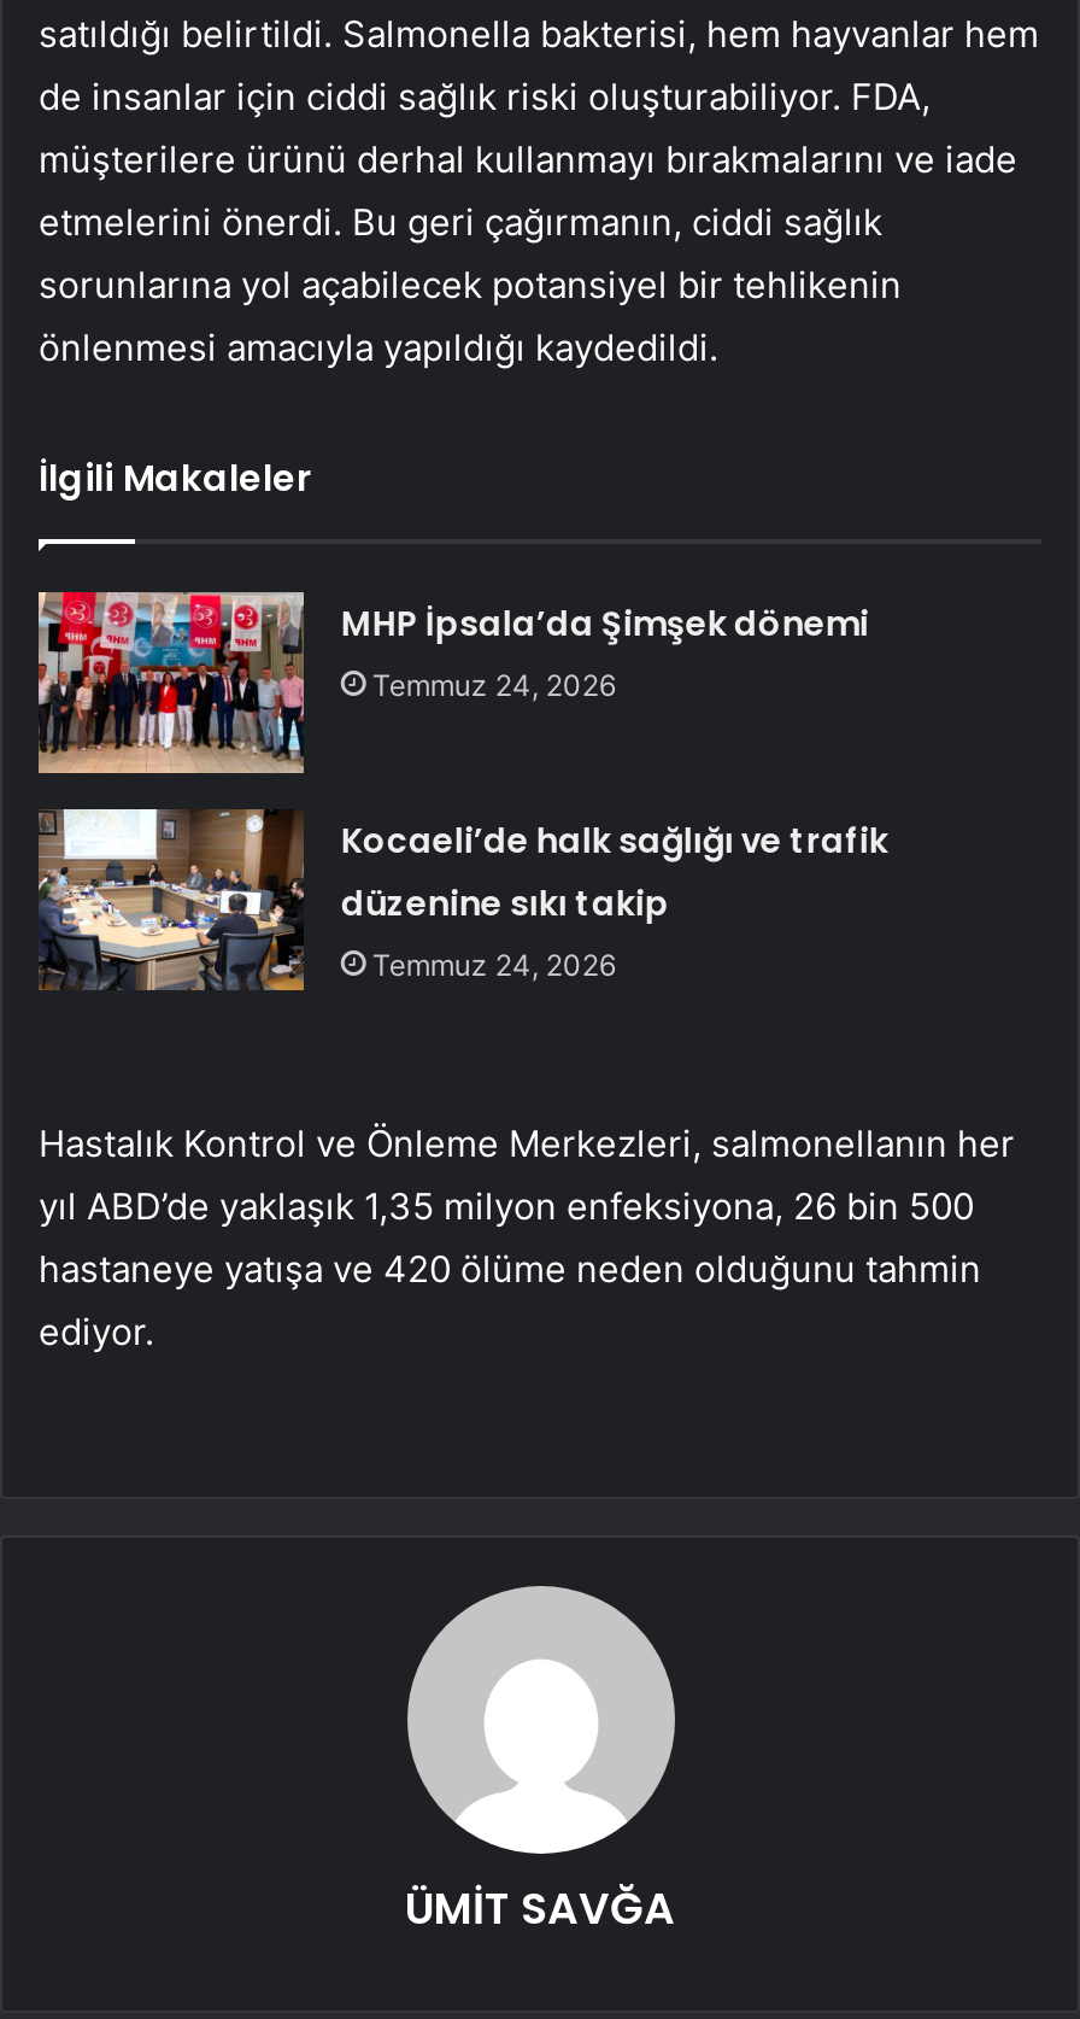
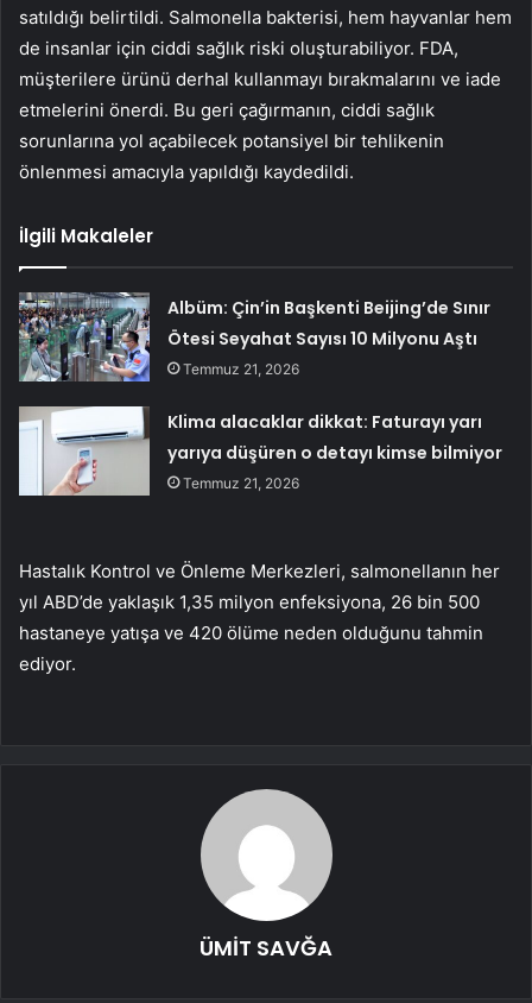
[39,590,869,776] [image] | MHP İpsala’da Şimşek dönemi | Temmuz 24, 2026 -> [19,292,491,383] [image] | Albüm: Çin’in Başkenti Beijing’de Sınır | Ötesi Seyahat Sayısı 10 Milyonu Aştı | Temmuz 21, 2026
[39,809,888,993] [image] | Kocaeli’de halk sağlığı ve trafik | düzenine sıkı takip | Temmuz 24, 2026 -> [18,405,503,497] [image] | Klima alacaklar dikkat: Faturayı yarı | yarıya düşüren o detayı kimse bilmiyor | Temmuz 21, 2026

